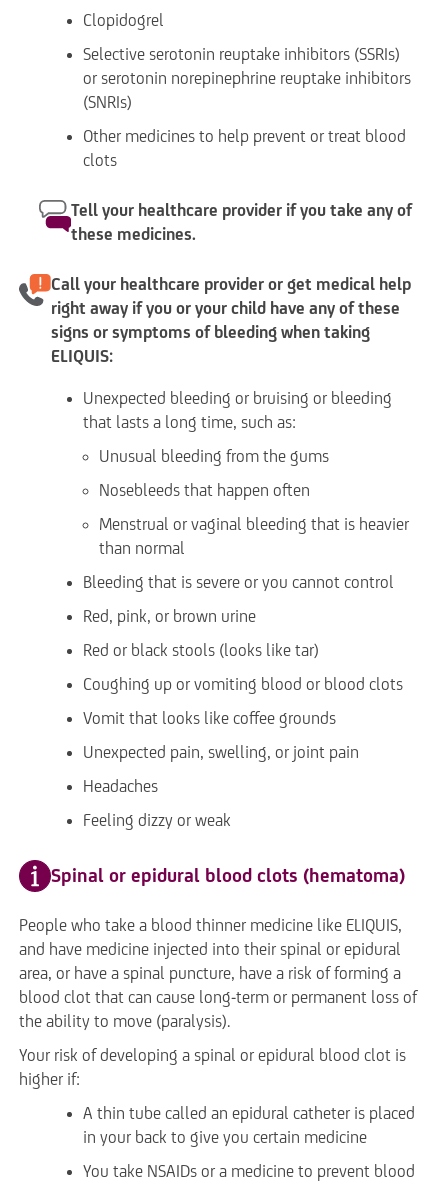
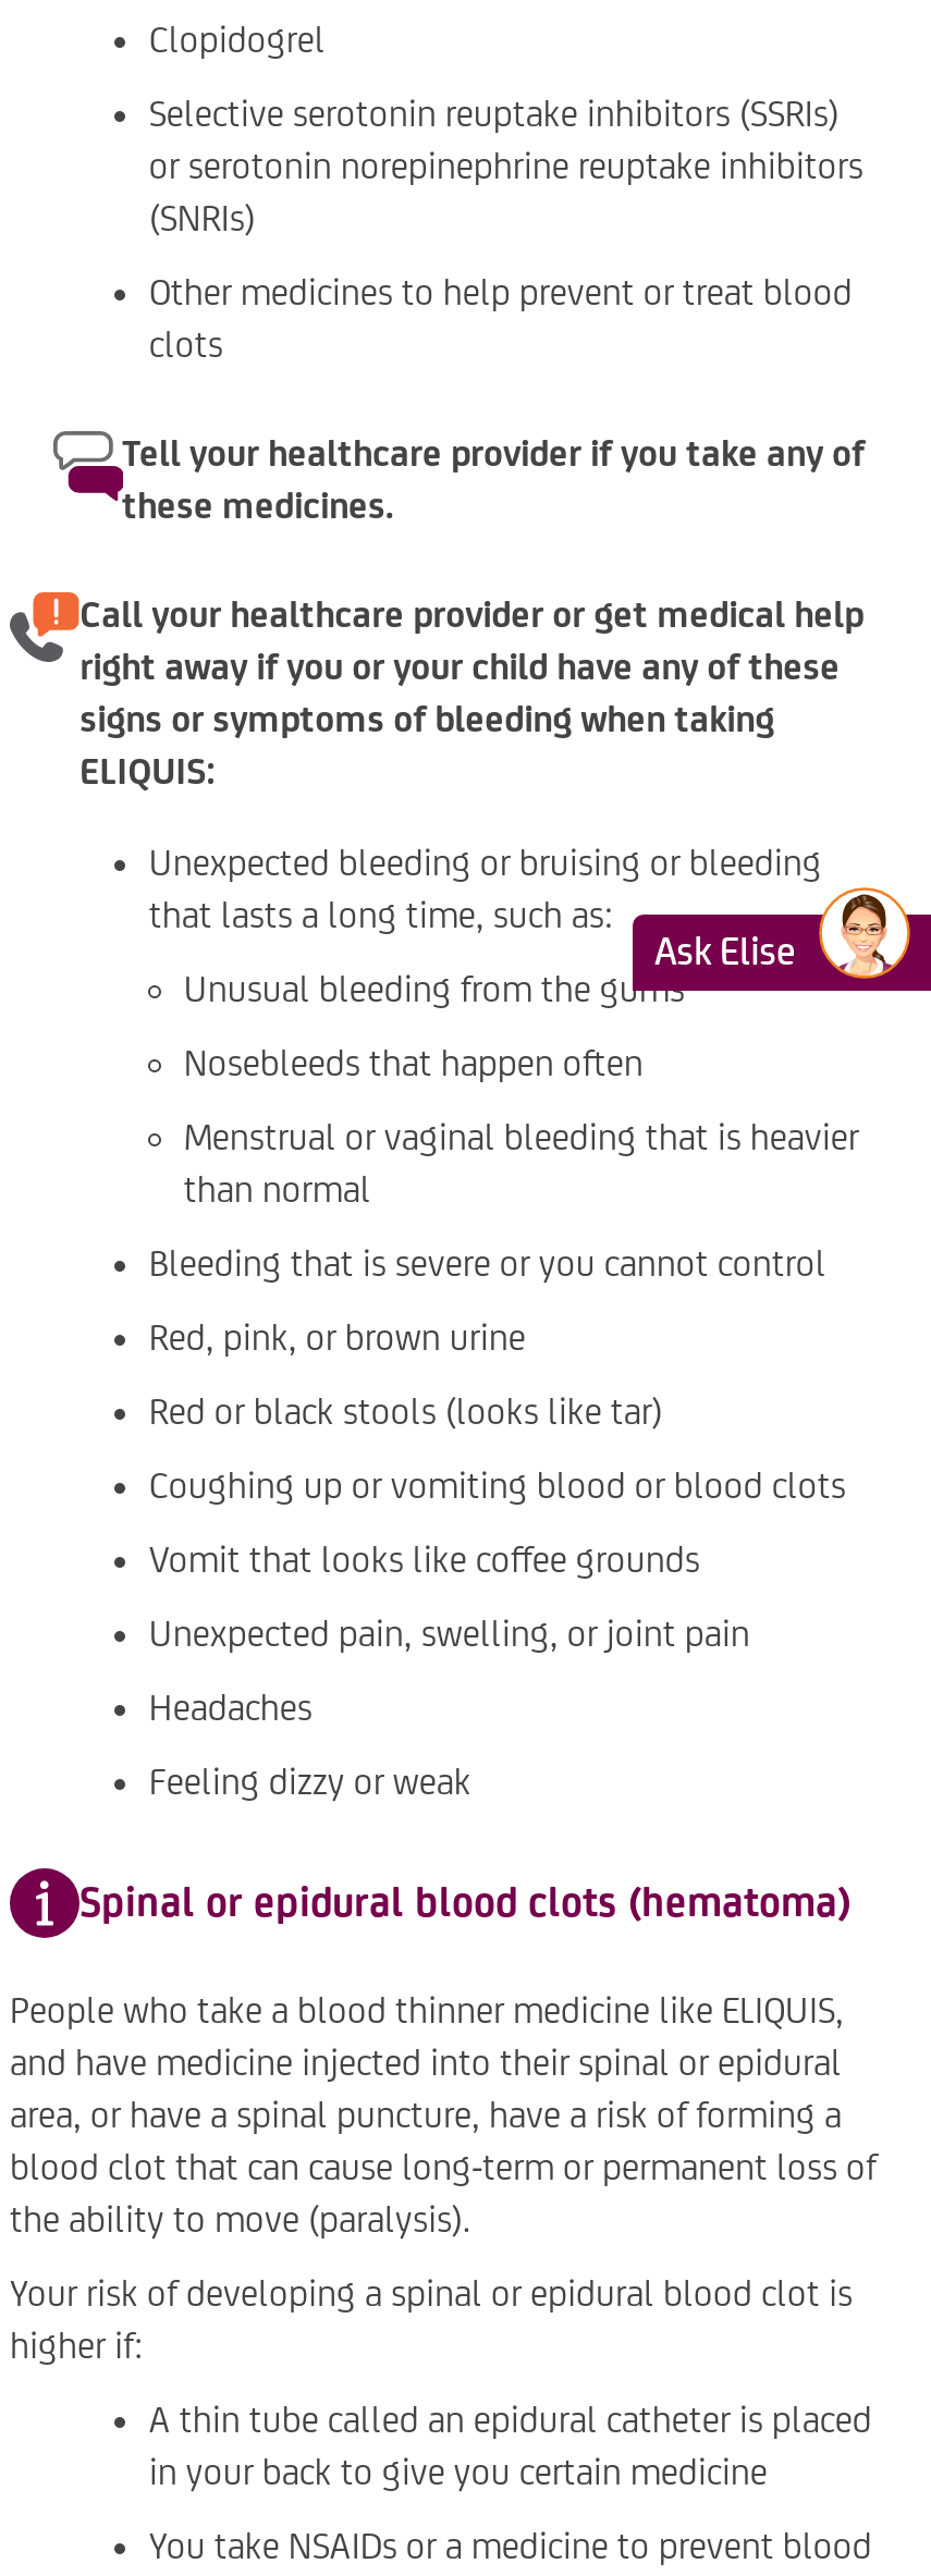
none -> [654,884,924,993] [image] | Ask Elise

